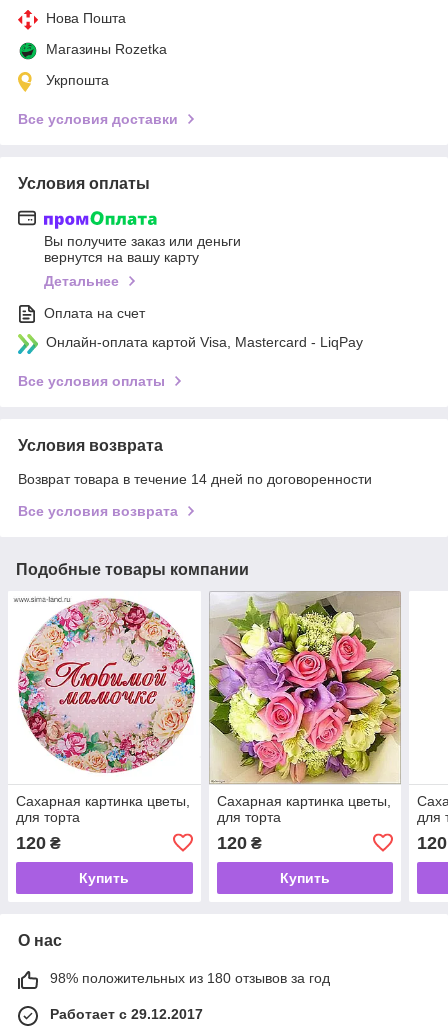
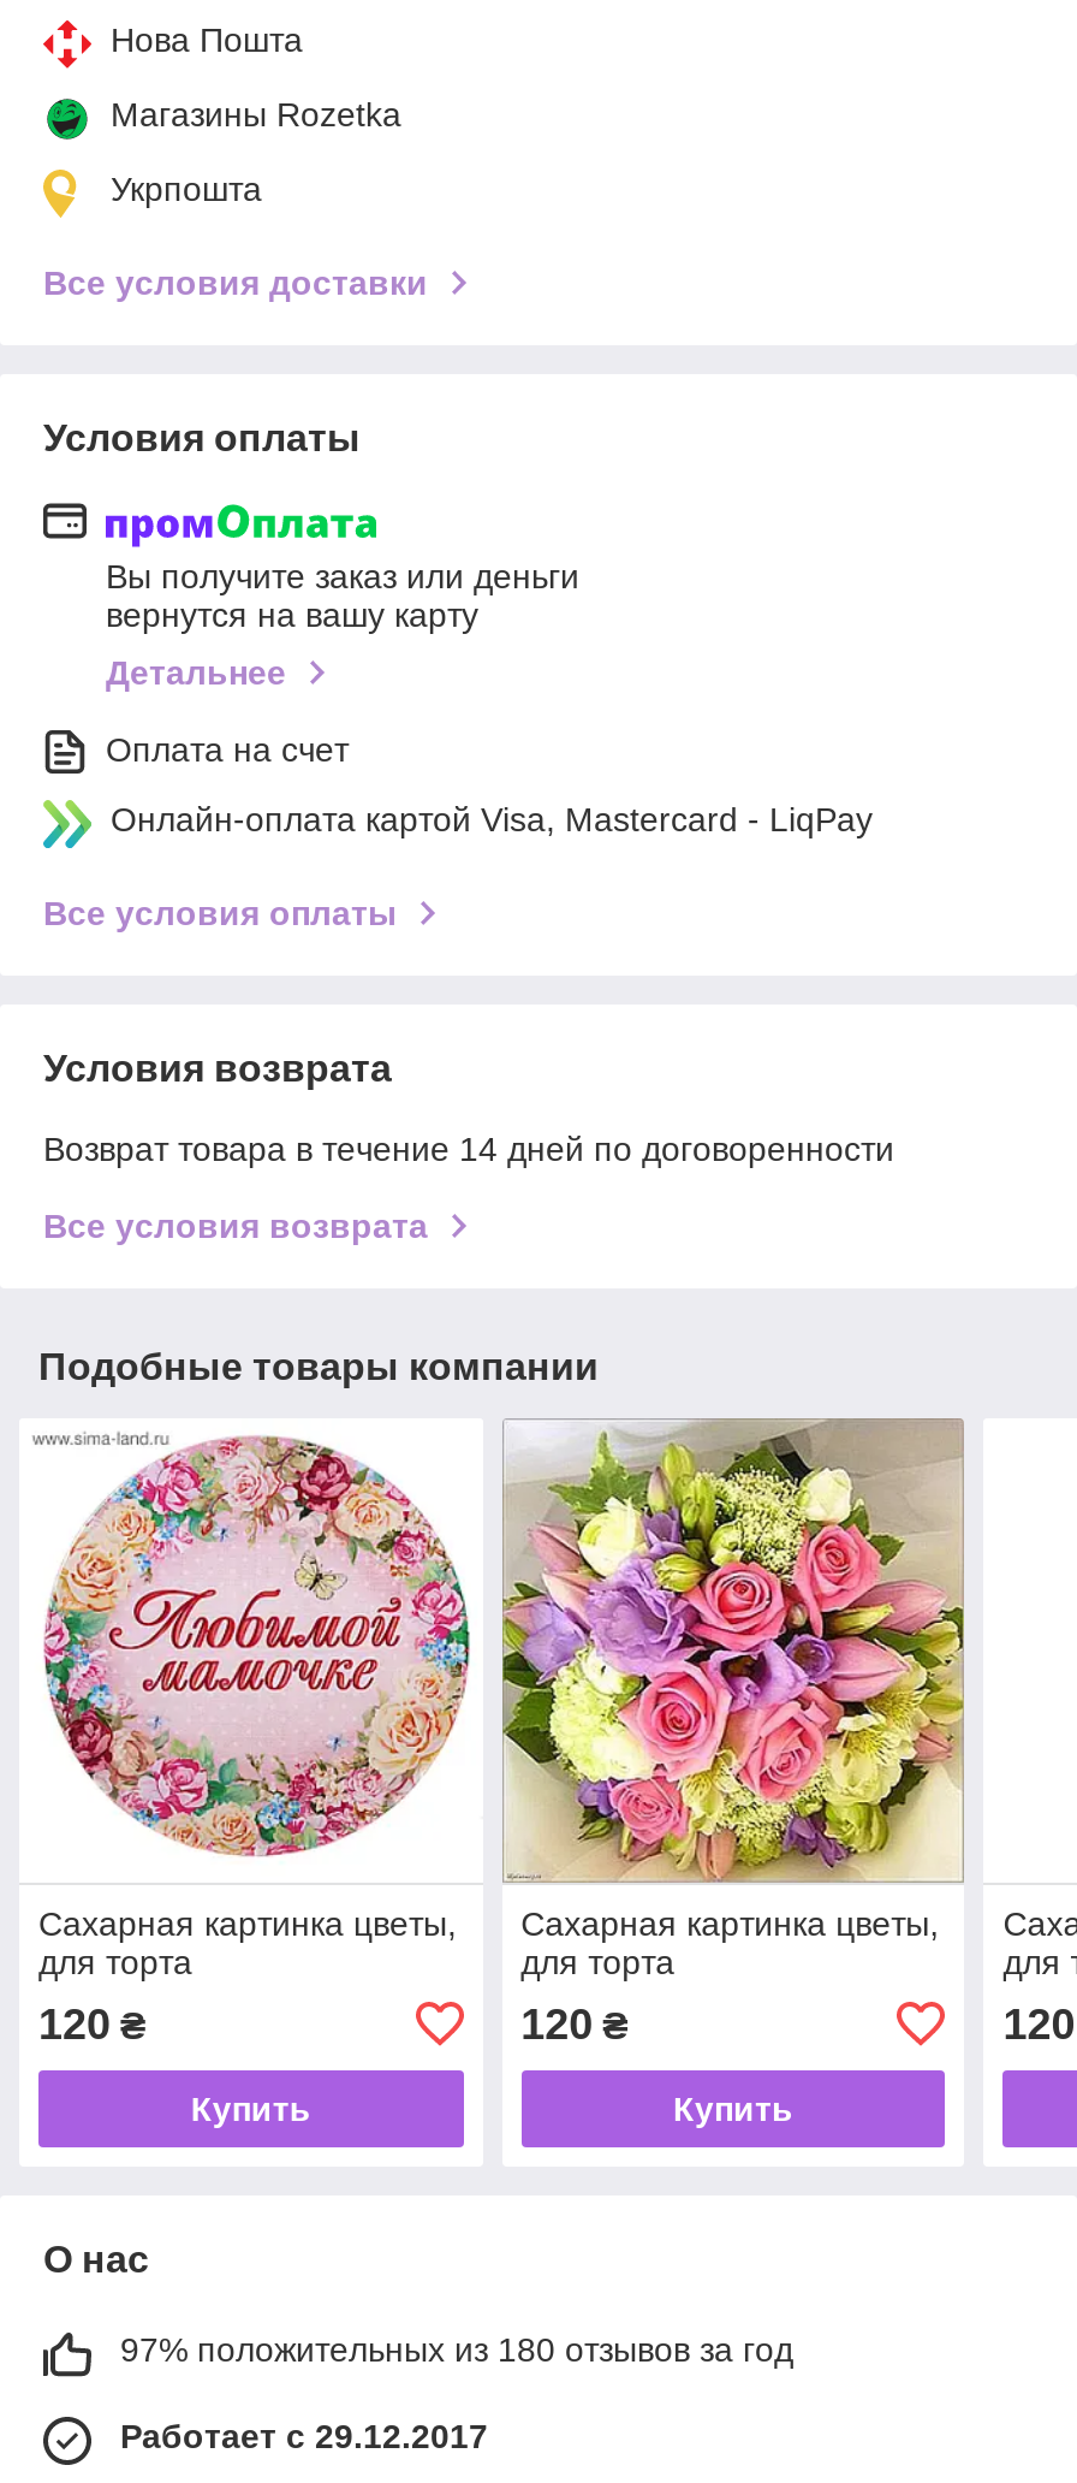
[50,970,330,986] 98% положительных из 180 отзывов за год -> [120,2330,793,2368] 97% положительных из 180 отзывов за год

